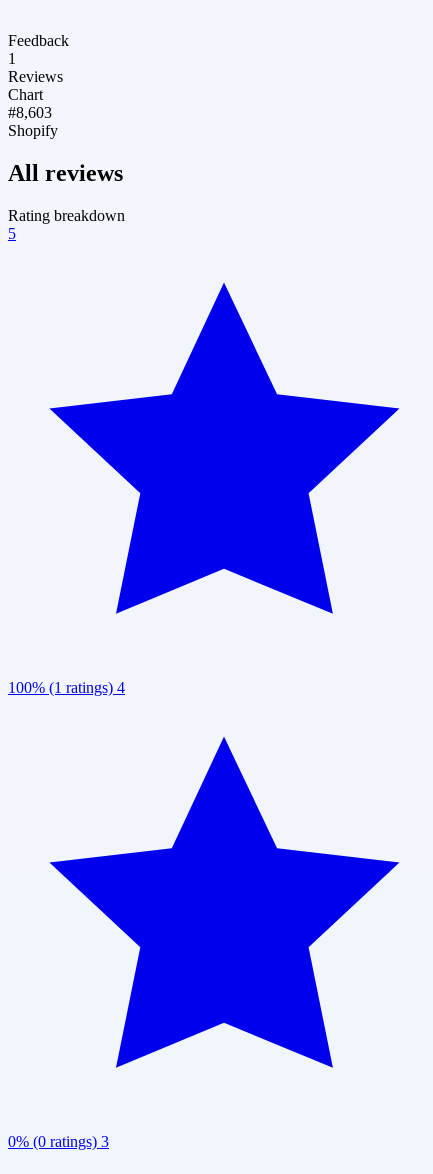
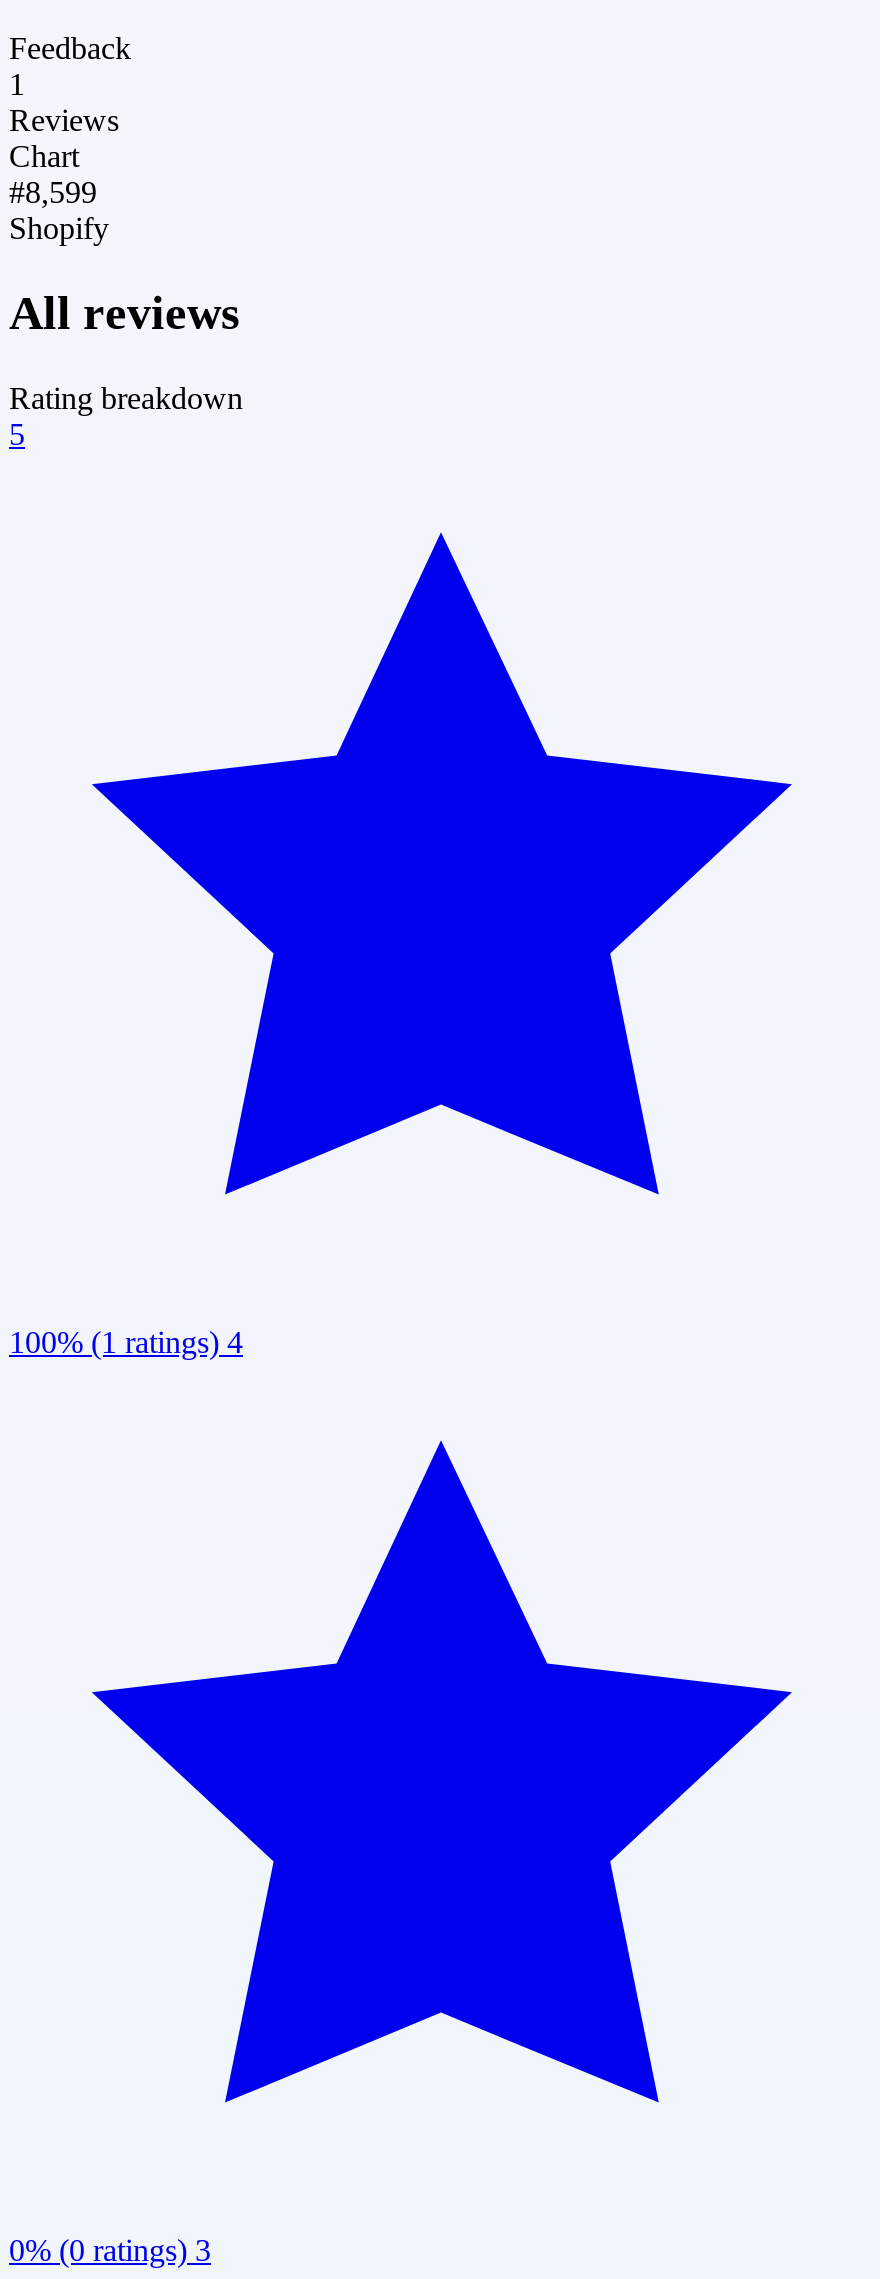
[8,104,52,121] #8,603 -> [9,175,97,209] #8,599

